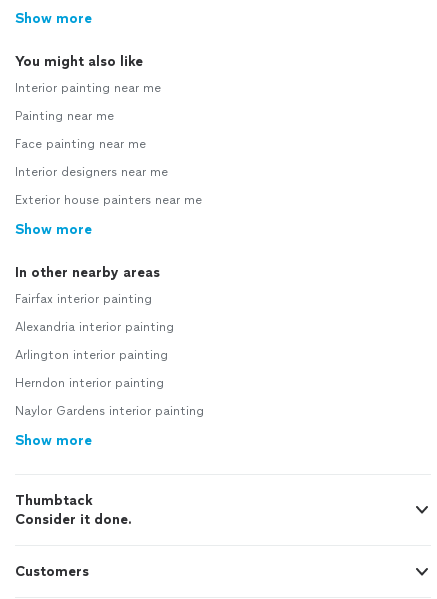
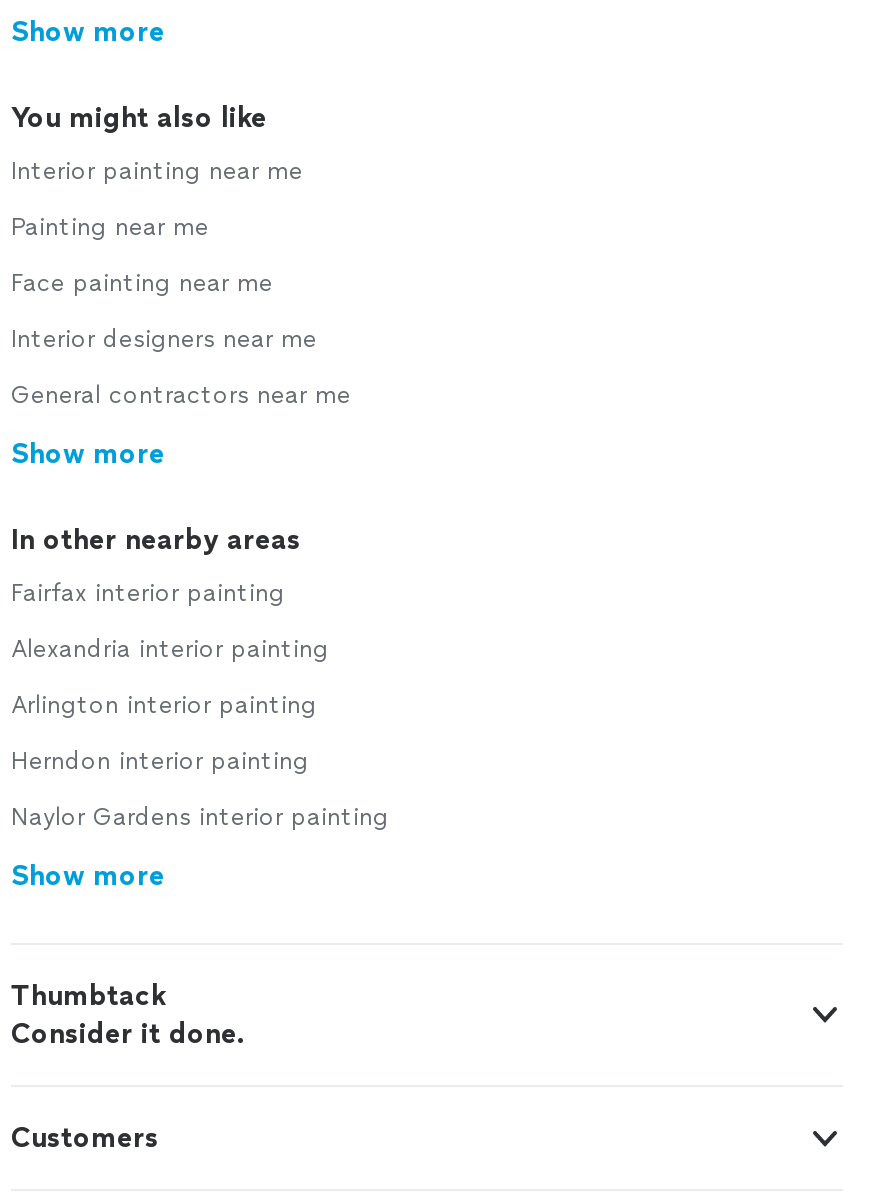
[15,193,202,207] Exterior house painters near me -> [11,381,351,409] General contractors near me

